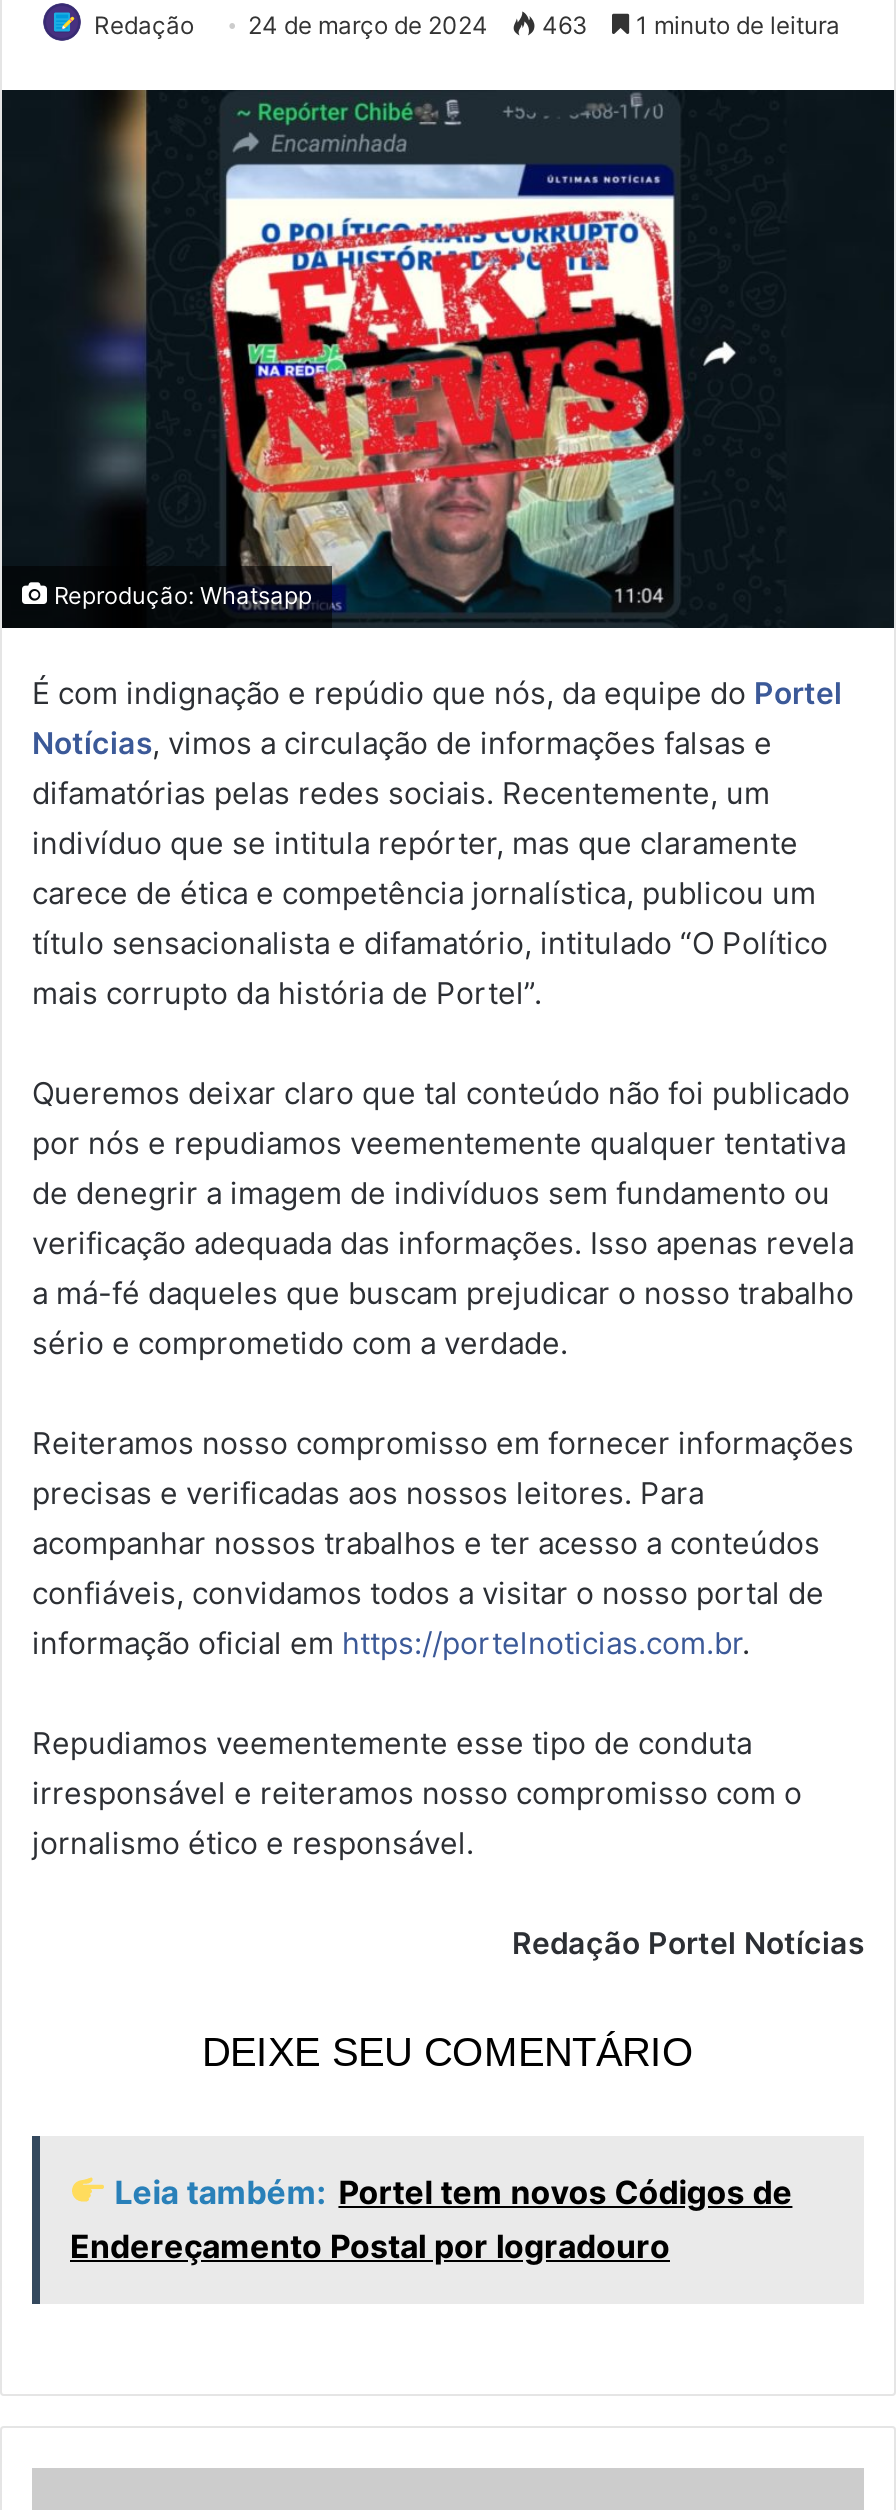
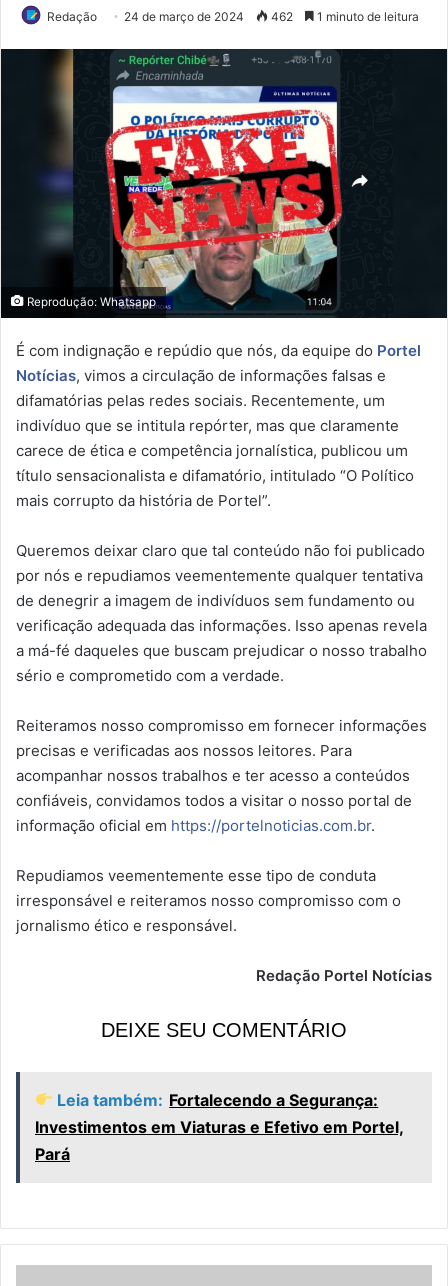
[94,10,840,40] Redação 24 de março de 2024 463 1 minuto de leitura -> [47,9,419,24] Redação 24 de março de 2024 462 1 minuto de leitura
[70,2171,792,2265] Leia também: Portel tem novos Códigos de | Endereçamento Postal por logradouro -> [35,1090,404,1164] Leia também: Fortalecendo a Segurança: | Investimentos em Viaturas e Efetivo em Portel, | Pará

